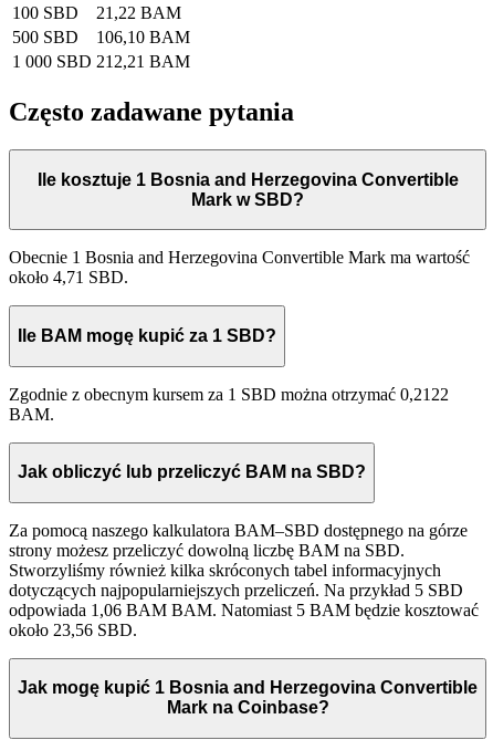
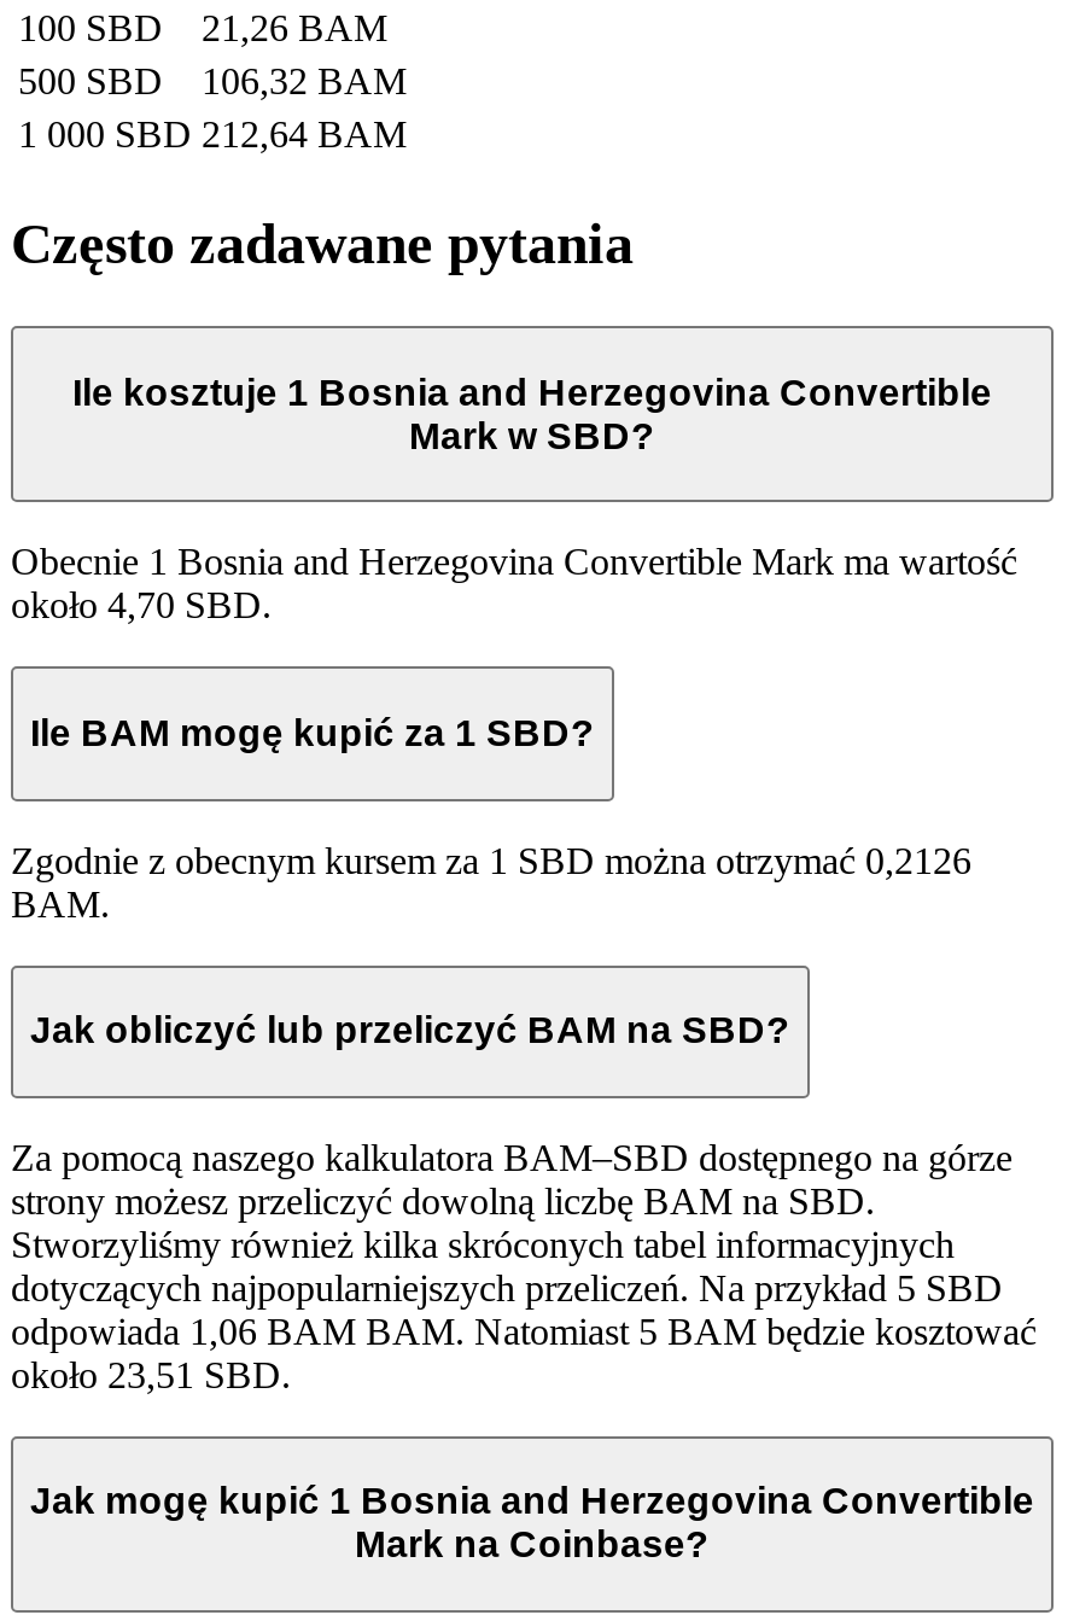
[12,4,181,23] 100 SBD 21,22 BAM -> [18,8,387,49] 100 SBD 21,26 BAM
[12,28,190,47] 500 SBD 106,10 BAM -> [18,61,407,102] 500 SBD 106,32 BAM
[12,52,190,71] 1 000 SBD 212,21 BAM -> [18,114,407,155] 1 000 SBD 212,64 BAM
[9,268,128,287] około 4,71 SBD. -> [11,585,272,626] około 4,70 SBD.
[9,384,449,403] Zgodnie z obecnym kursem za 1 SBD można otrzymać 0,2122 -> [11,839,971,880] Zgodnie z obecnym kursem za 1 SBD można otrzymać 0,2126
[9,620,137,639] około 23,56 SBD. -> [11,1354,291,1395] około 23,51 SBD.

